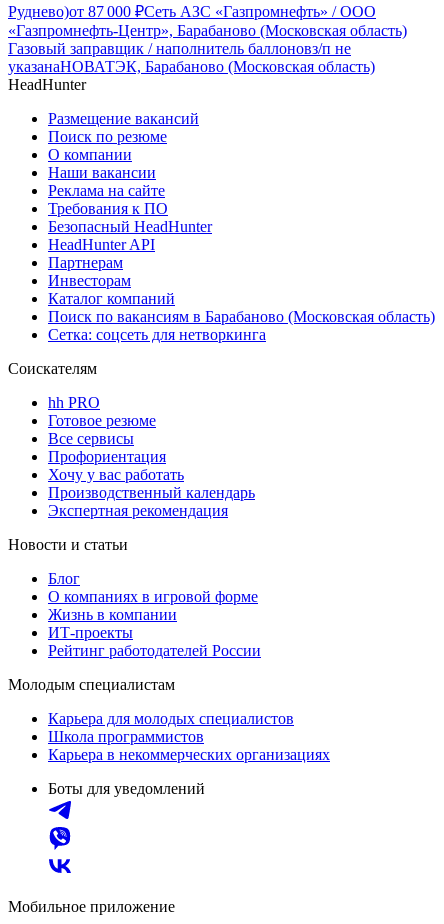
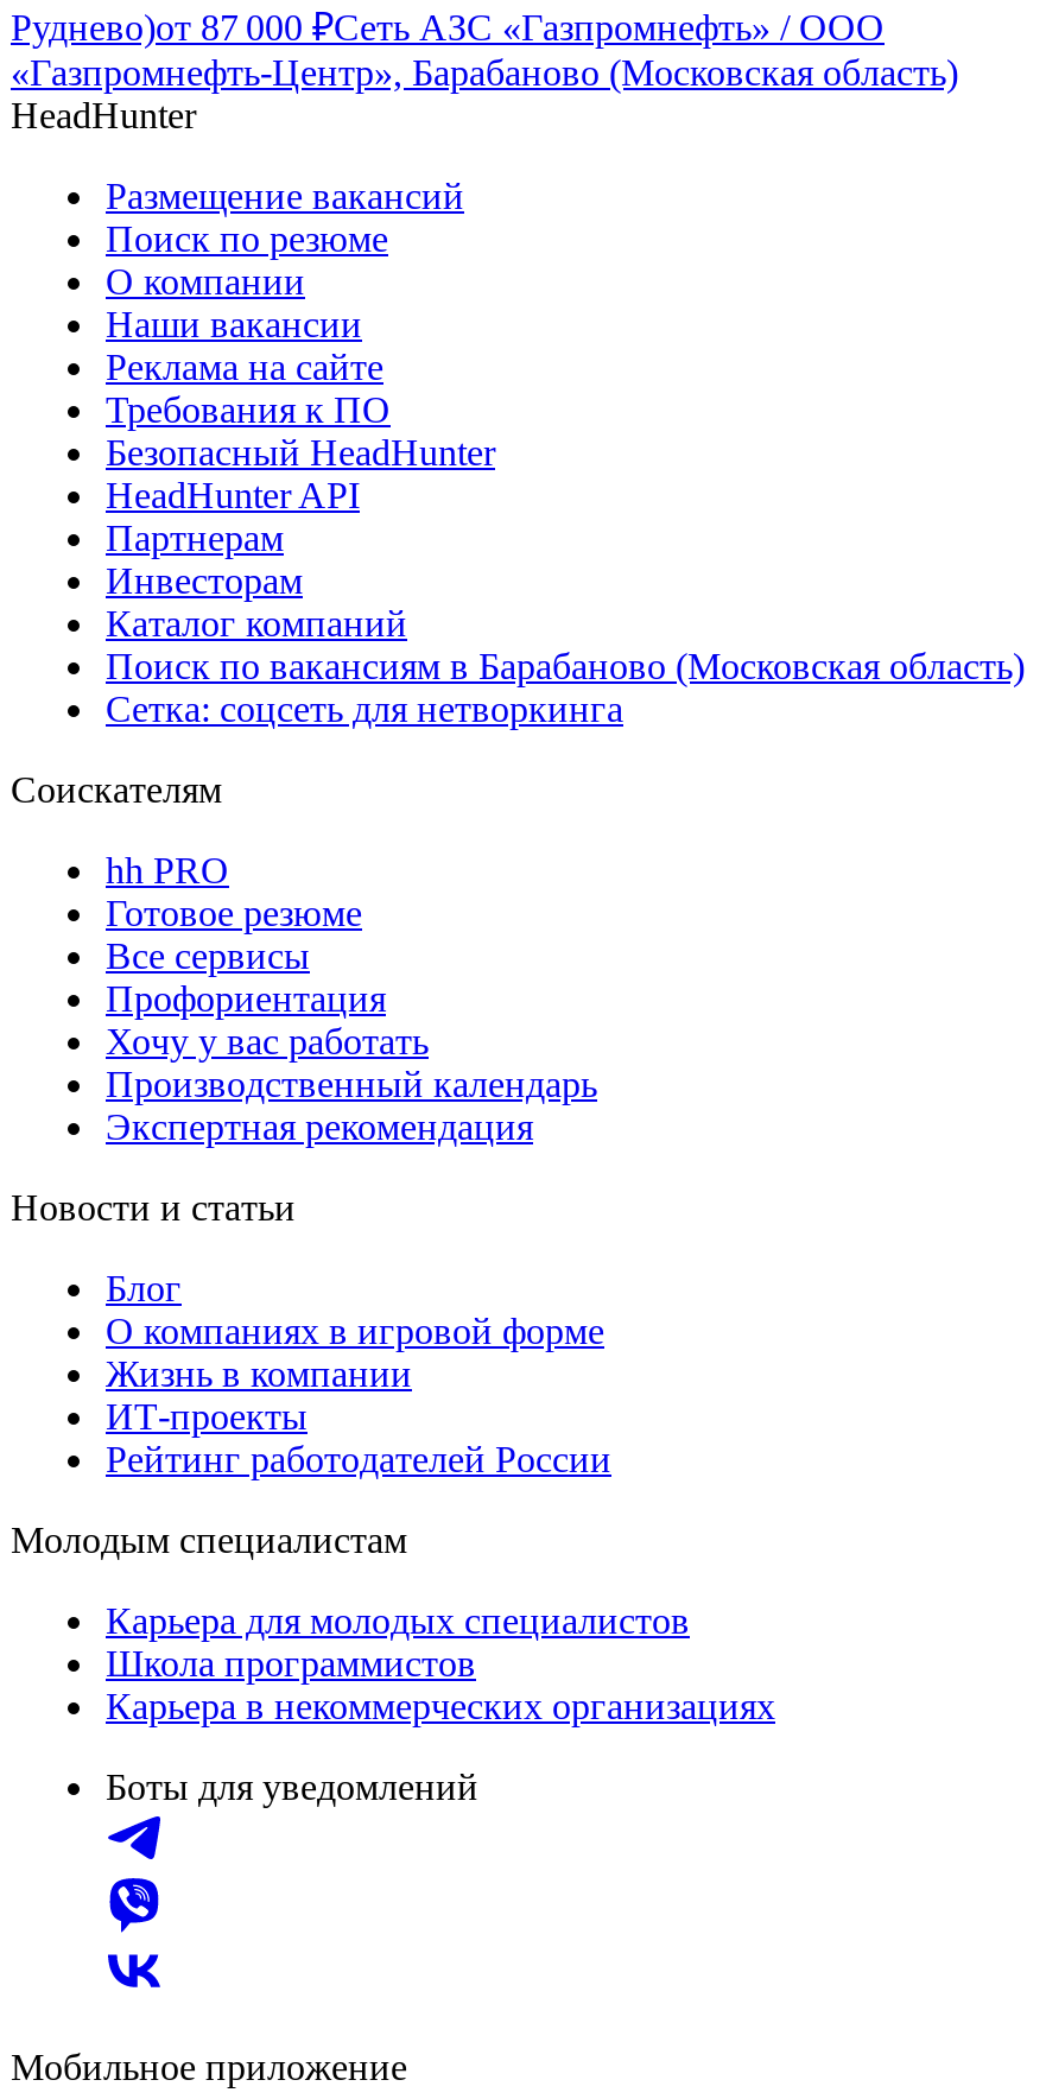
[8,40,375,75] Газовый заправщик / наполнитель баллоновз/п не | указанаНОВАТЭК, Барабаново (Московская область) -> none

